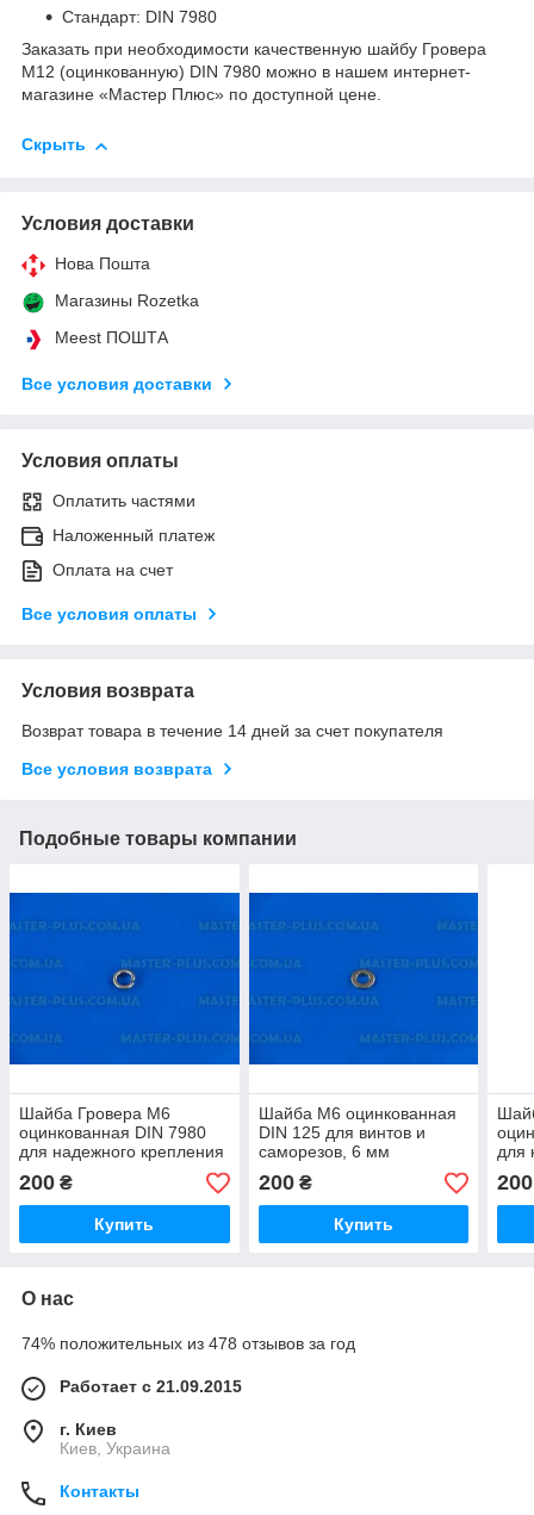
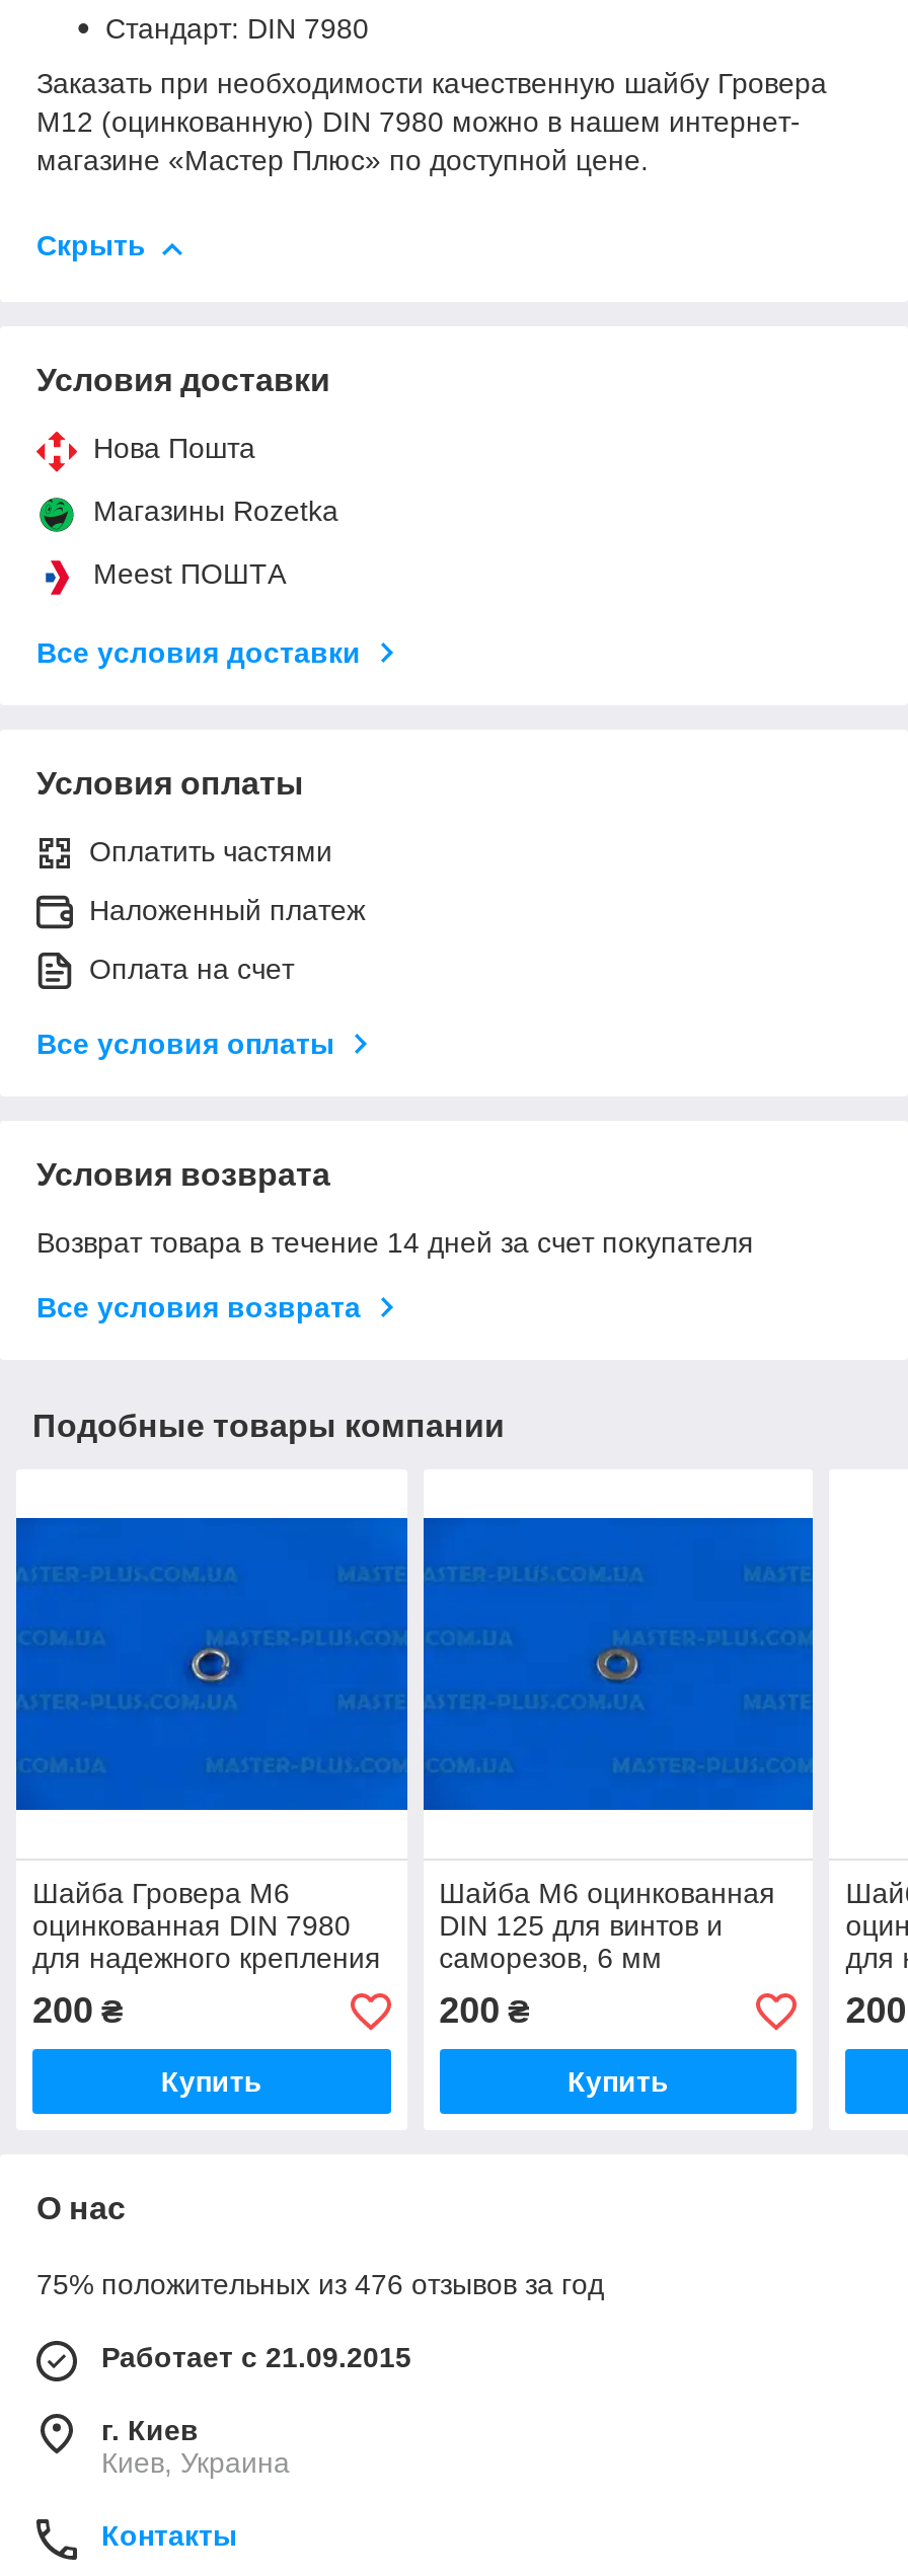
[21,1334,355,1353] 74% положительных из 478 отзывов за год -> [36,2269,604,2301] 75% положительных из 476 отзывов за год

